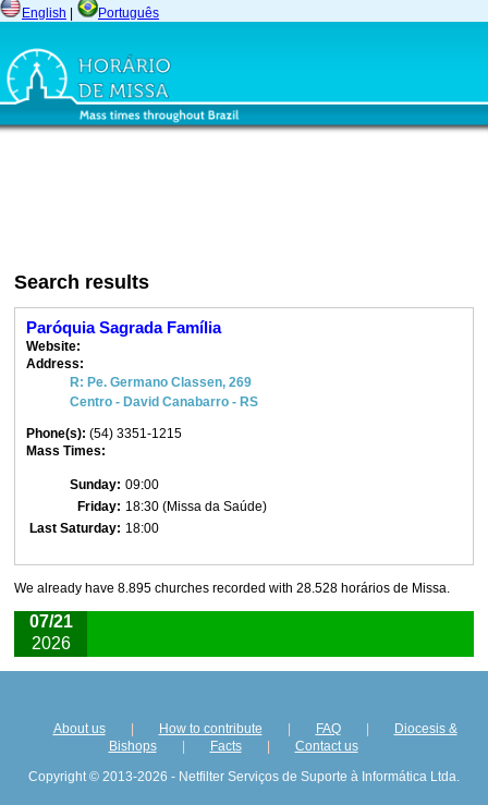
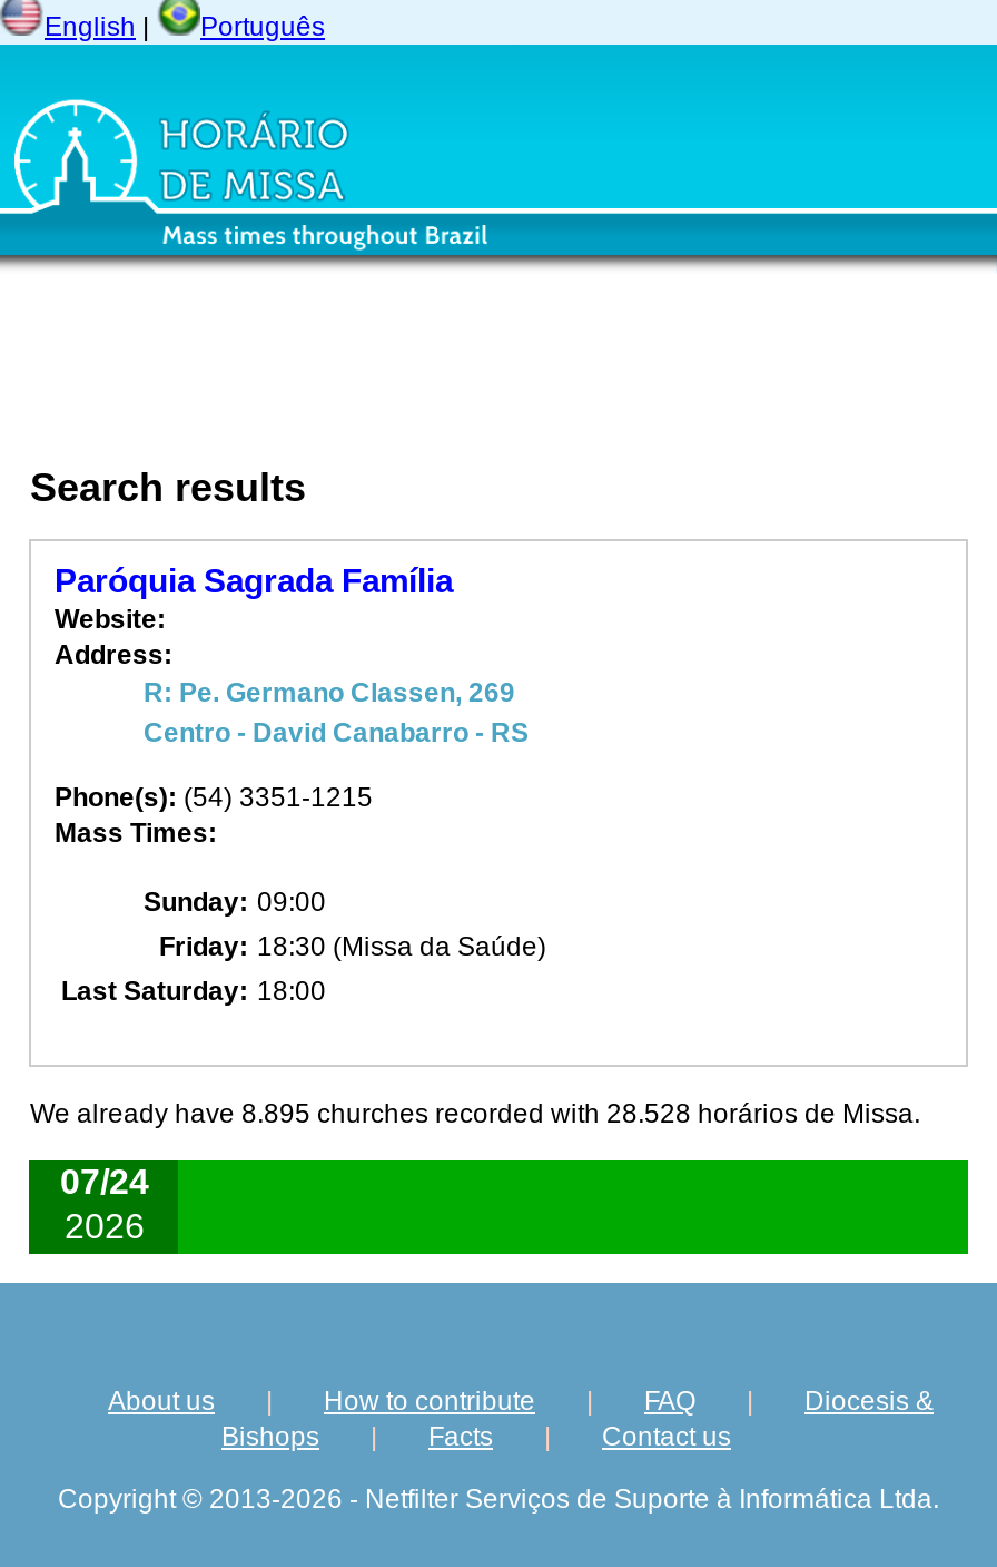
[29,612,73,631] 07/21 -> [60,1163,149,1201] 07/24

